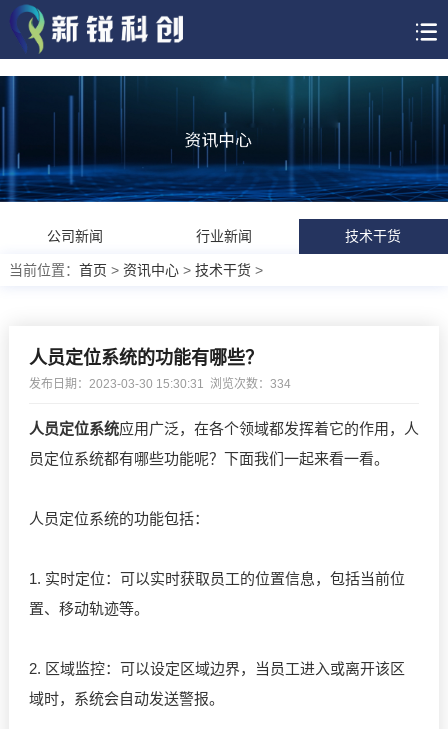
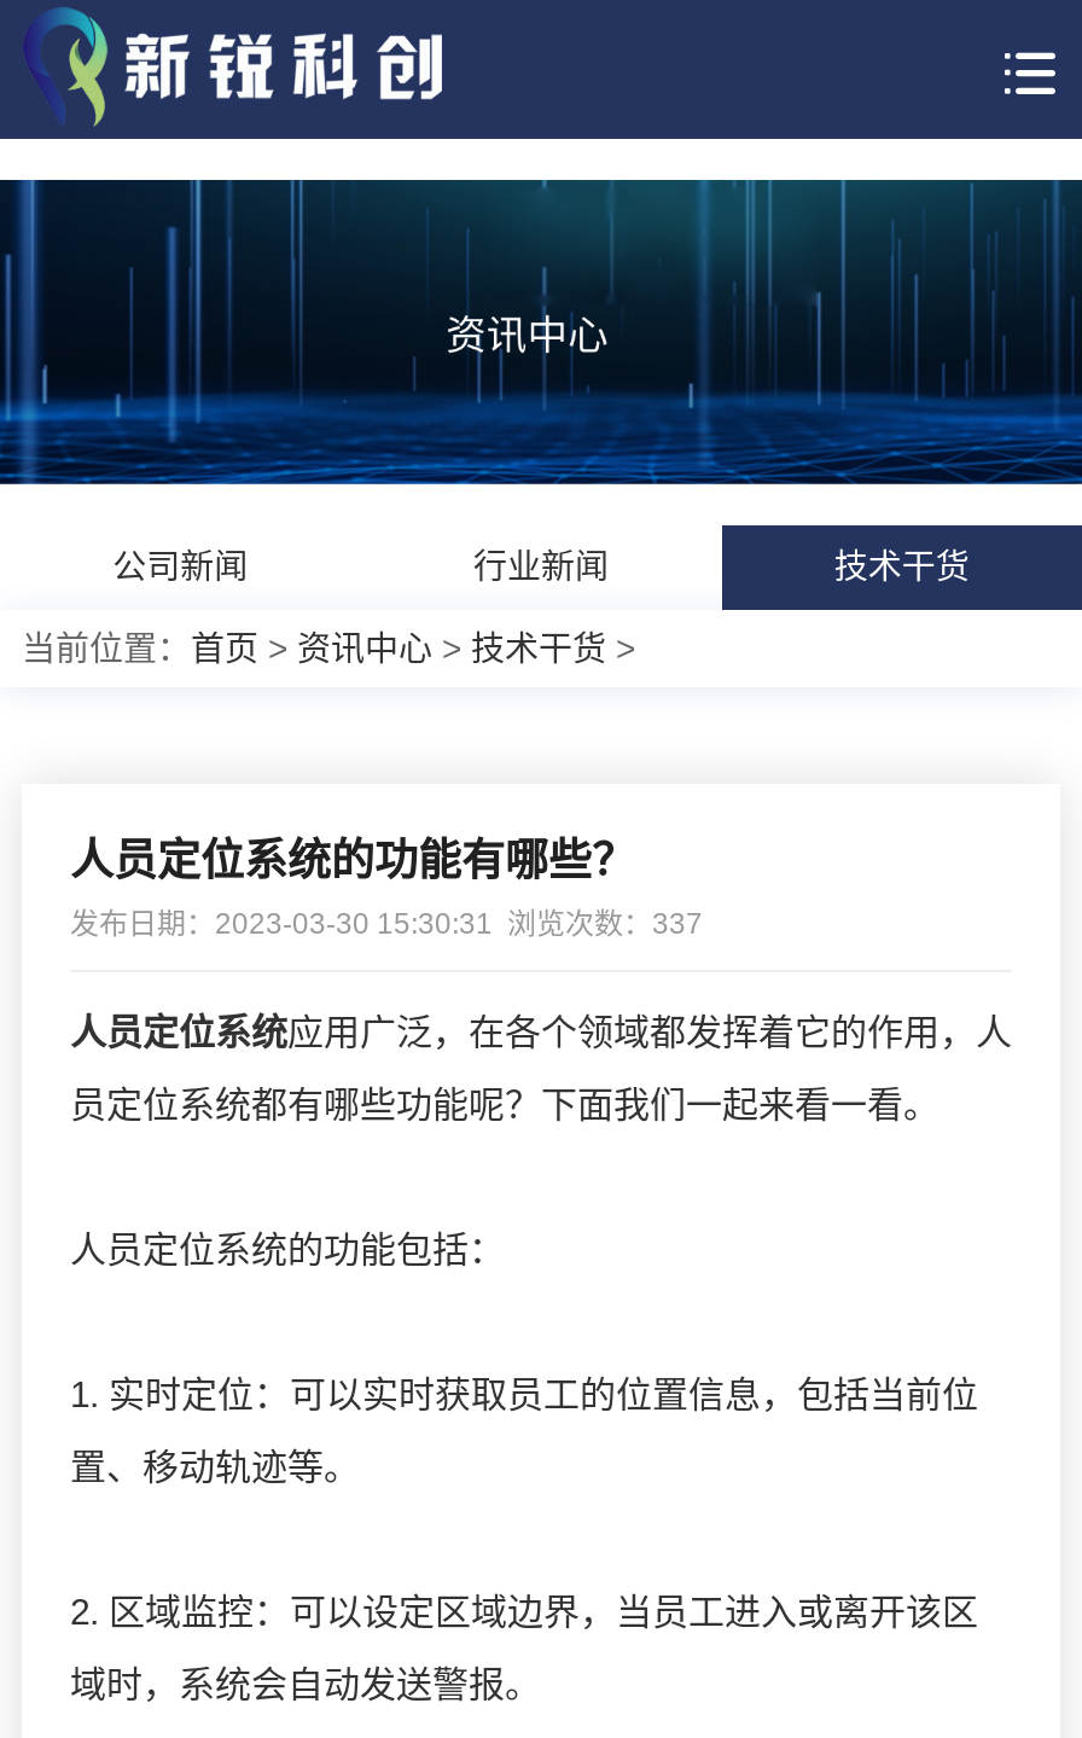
[29,377,291,391] 发布日期：2023-03-30 15:30:31 浏览次数：334 -> [70,907,703,941] 发布日期：2023-03-30 15:30:31 浏览次数：337

